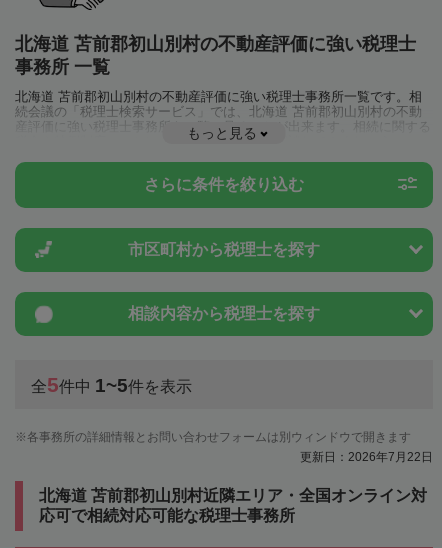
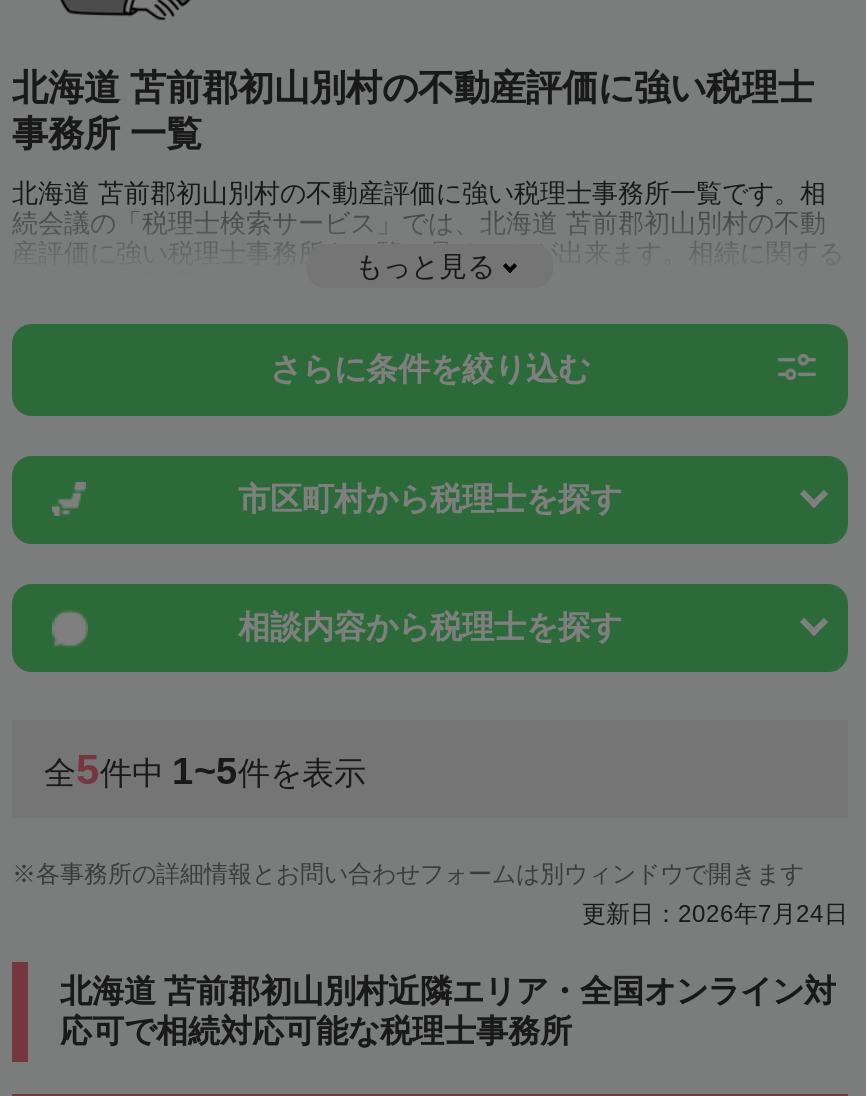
[300,450,433,464] 更新日：2026年7月22日 -> [582,899,848,927] 更新日：2026年7月24日

